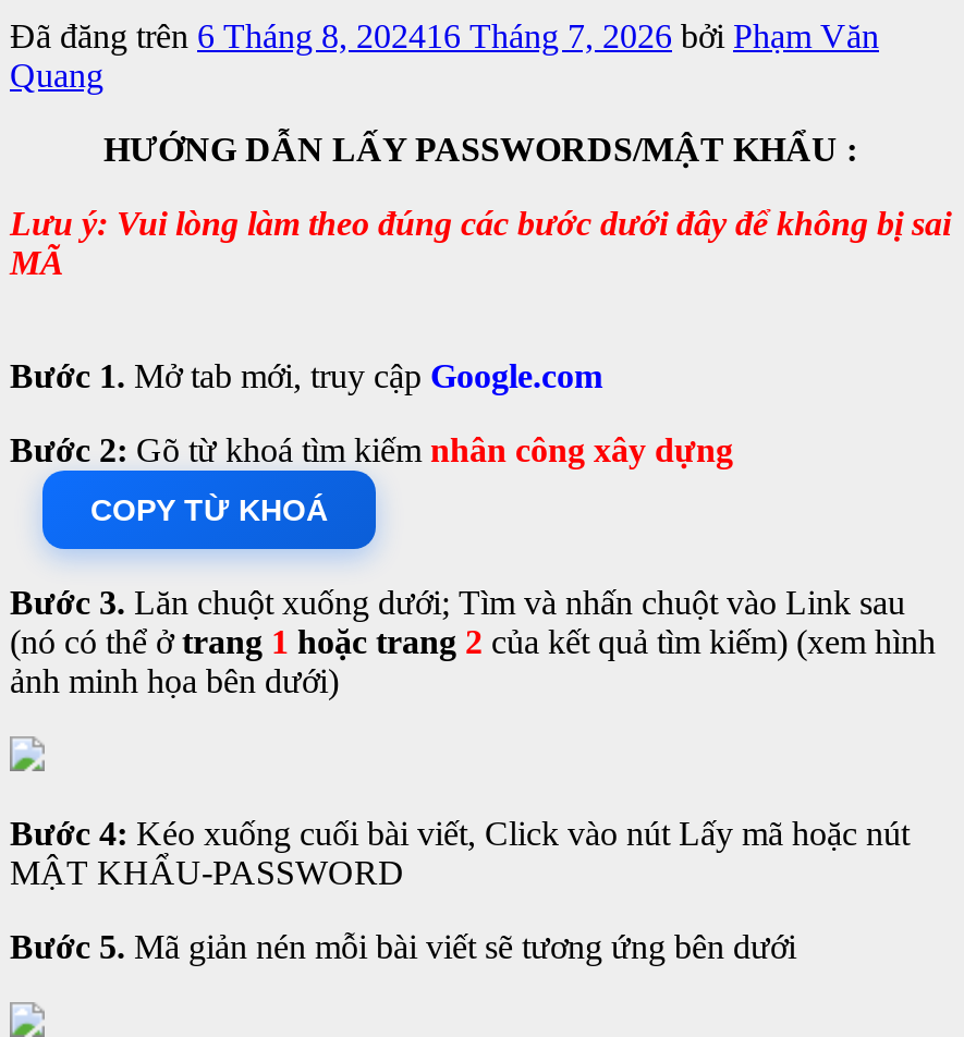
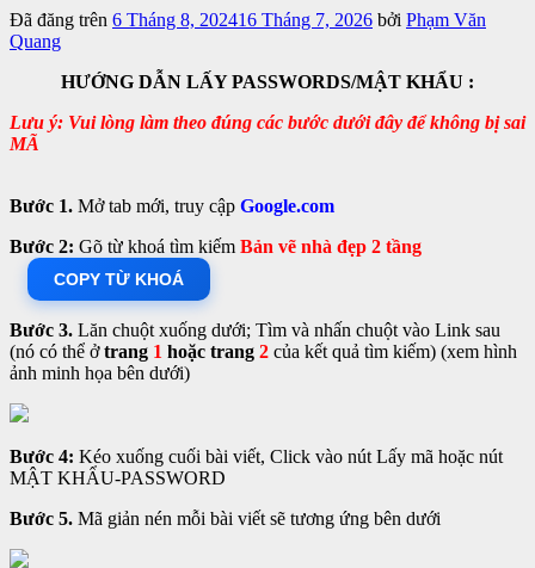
[10,432,733,469] Bước 2: Gõ từ khoá tìm kiếm nhân công xây dựng -> [10,237,422,257] Bước 2: Gõ từ khoá tìm kiếm Bản vẽ nhà đẹp 2 tầng

